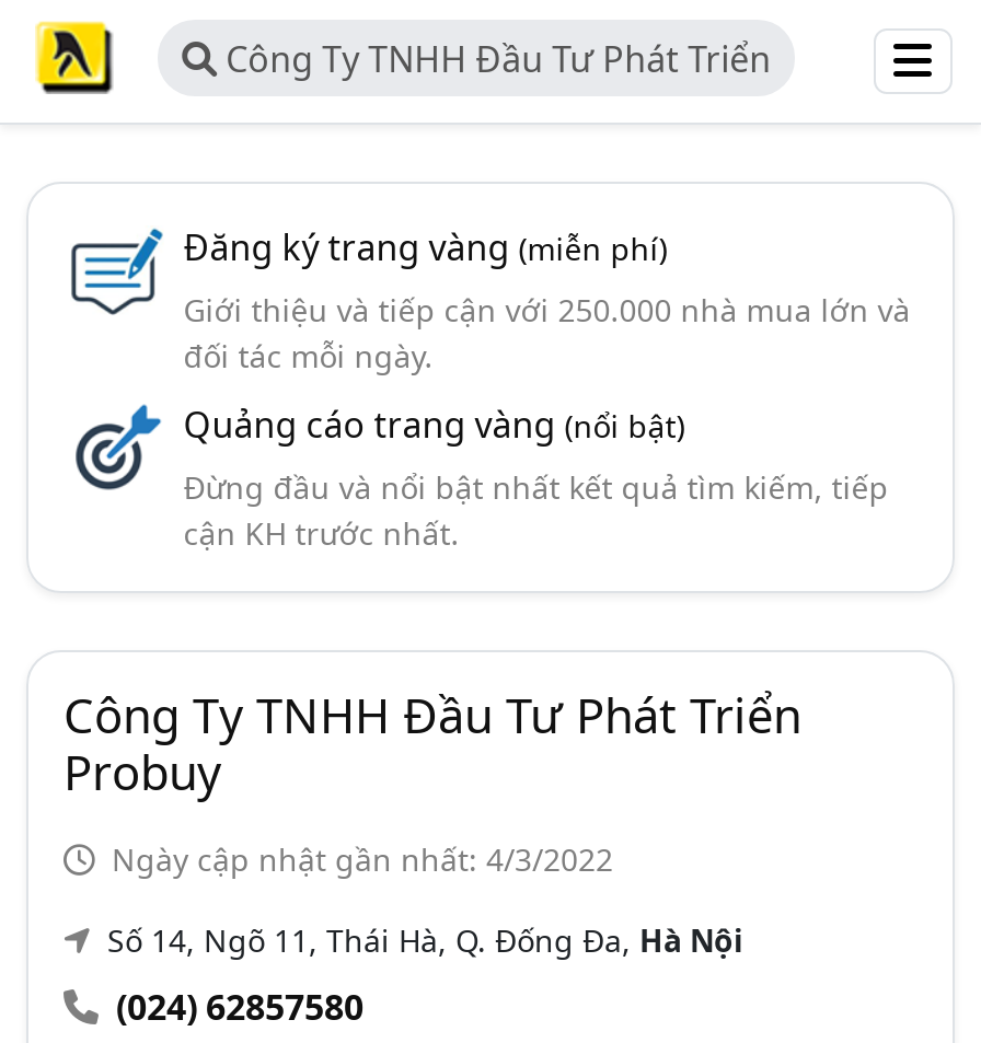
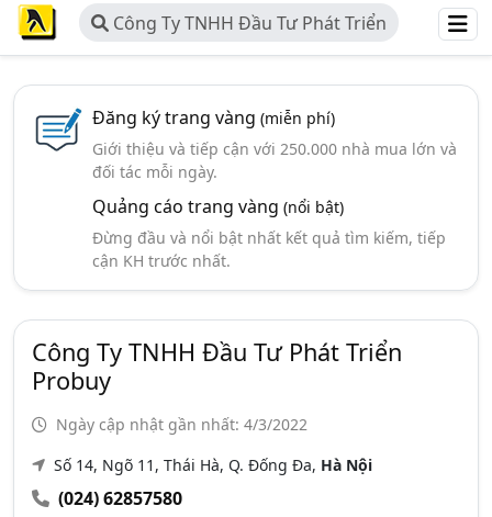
[72,403,162,492] [image] -> none

